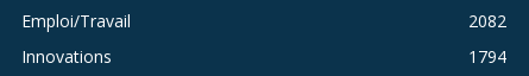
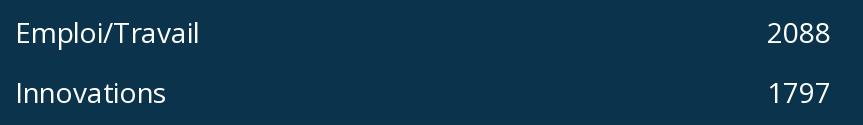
[468,9,506,32] 2082 -> [767,14,831,52] 2088
[468,45,506,68] 1794 -> [767,74,831,112] 1797

